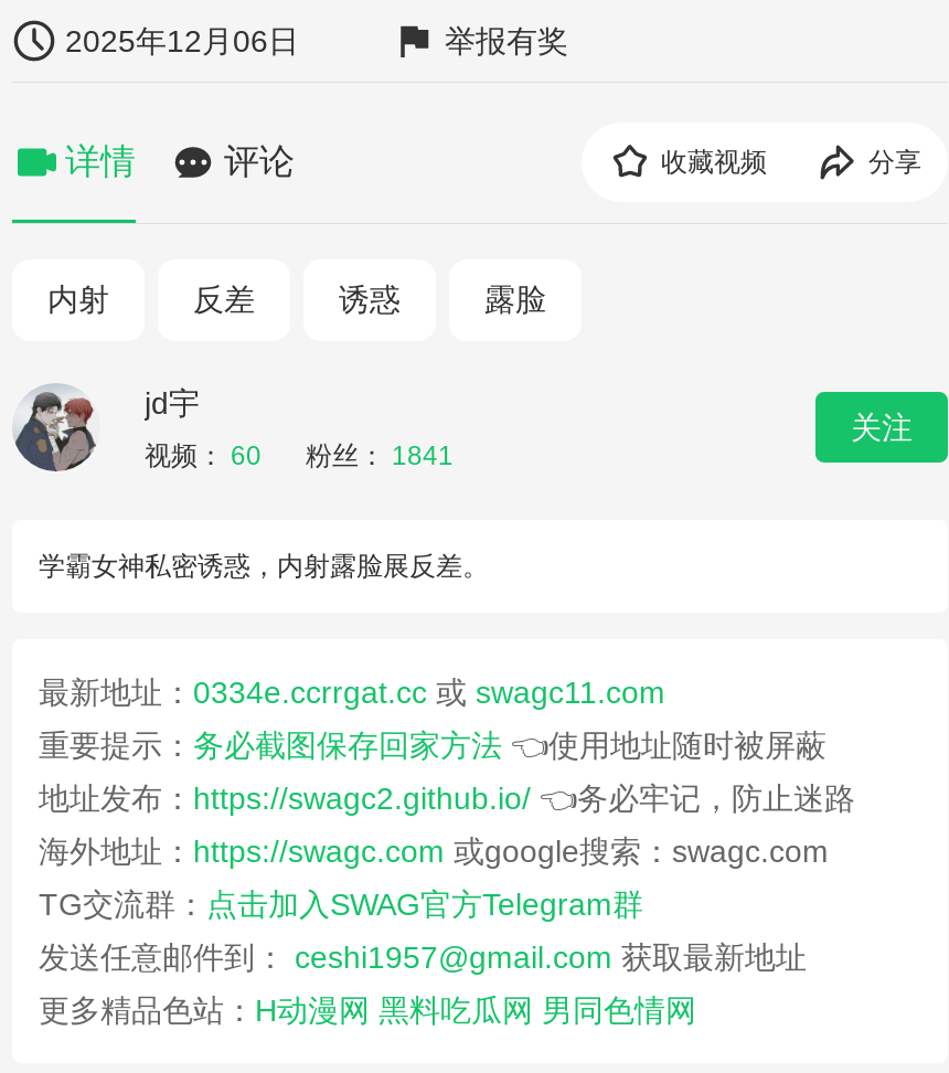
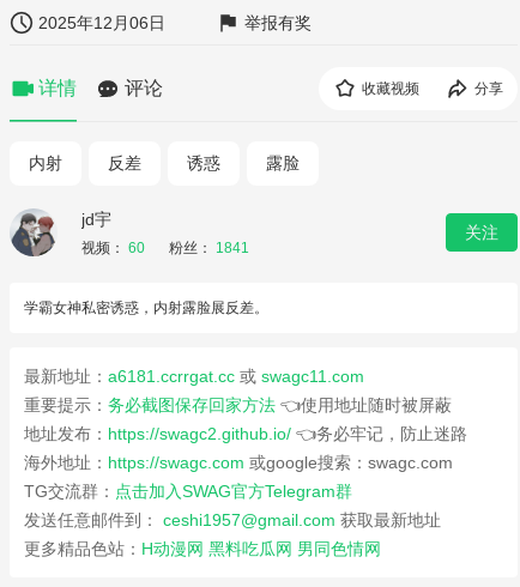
[39,673,665,709] 最新地址：0334e.ccrrgat.cc或swagc11.com -> [24,366,364,385] 最新地址：a6181.ccrrgat.cc或swagc11.com

